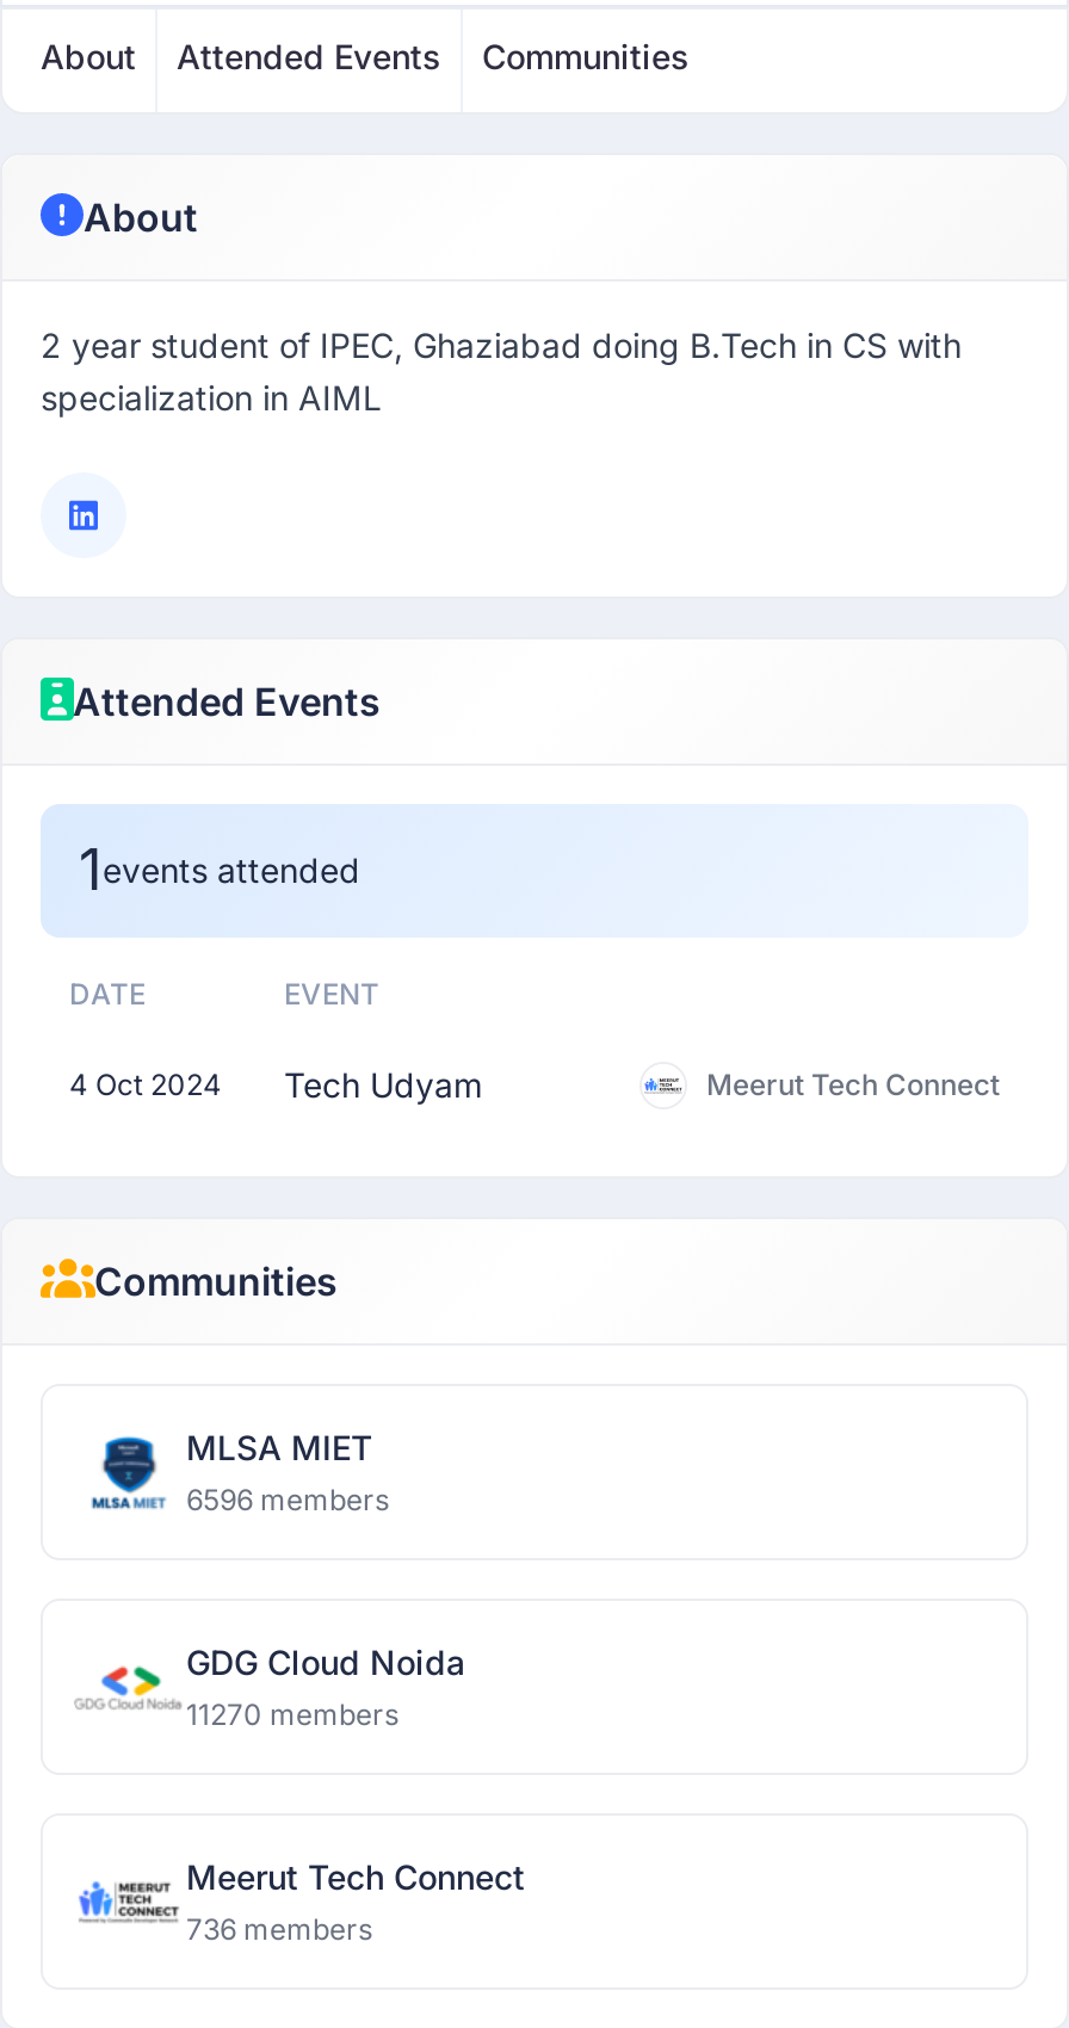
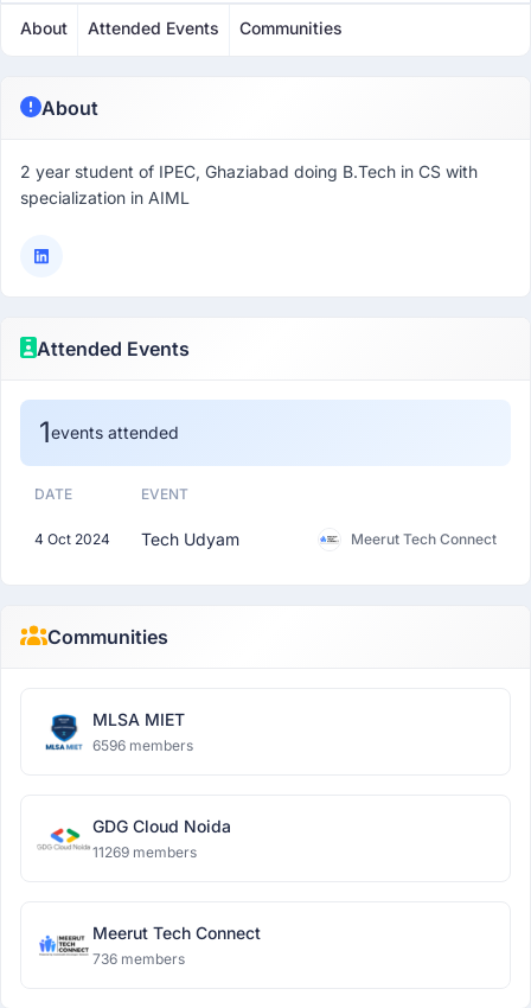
[186,1696,398,1732] 11270 members -> [92,843,197,861] 11269 members

